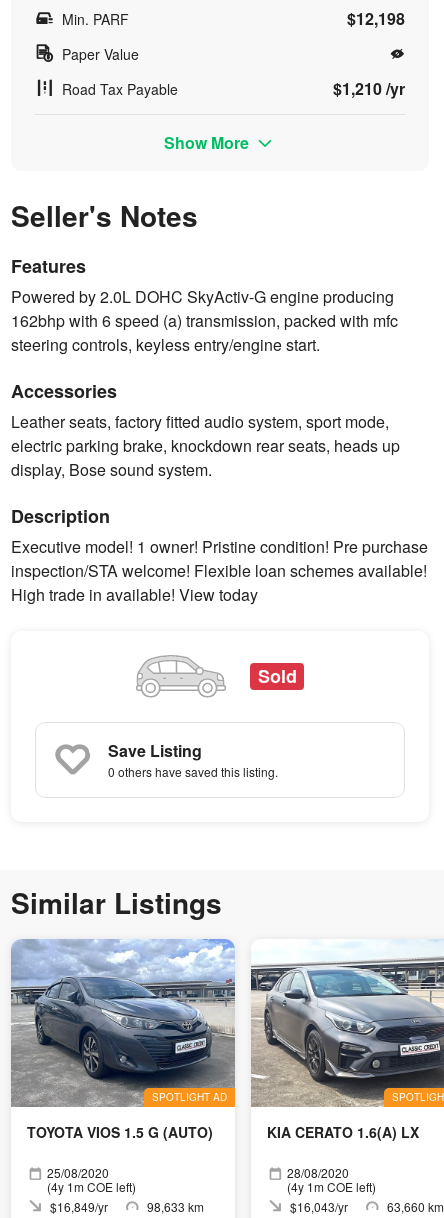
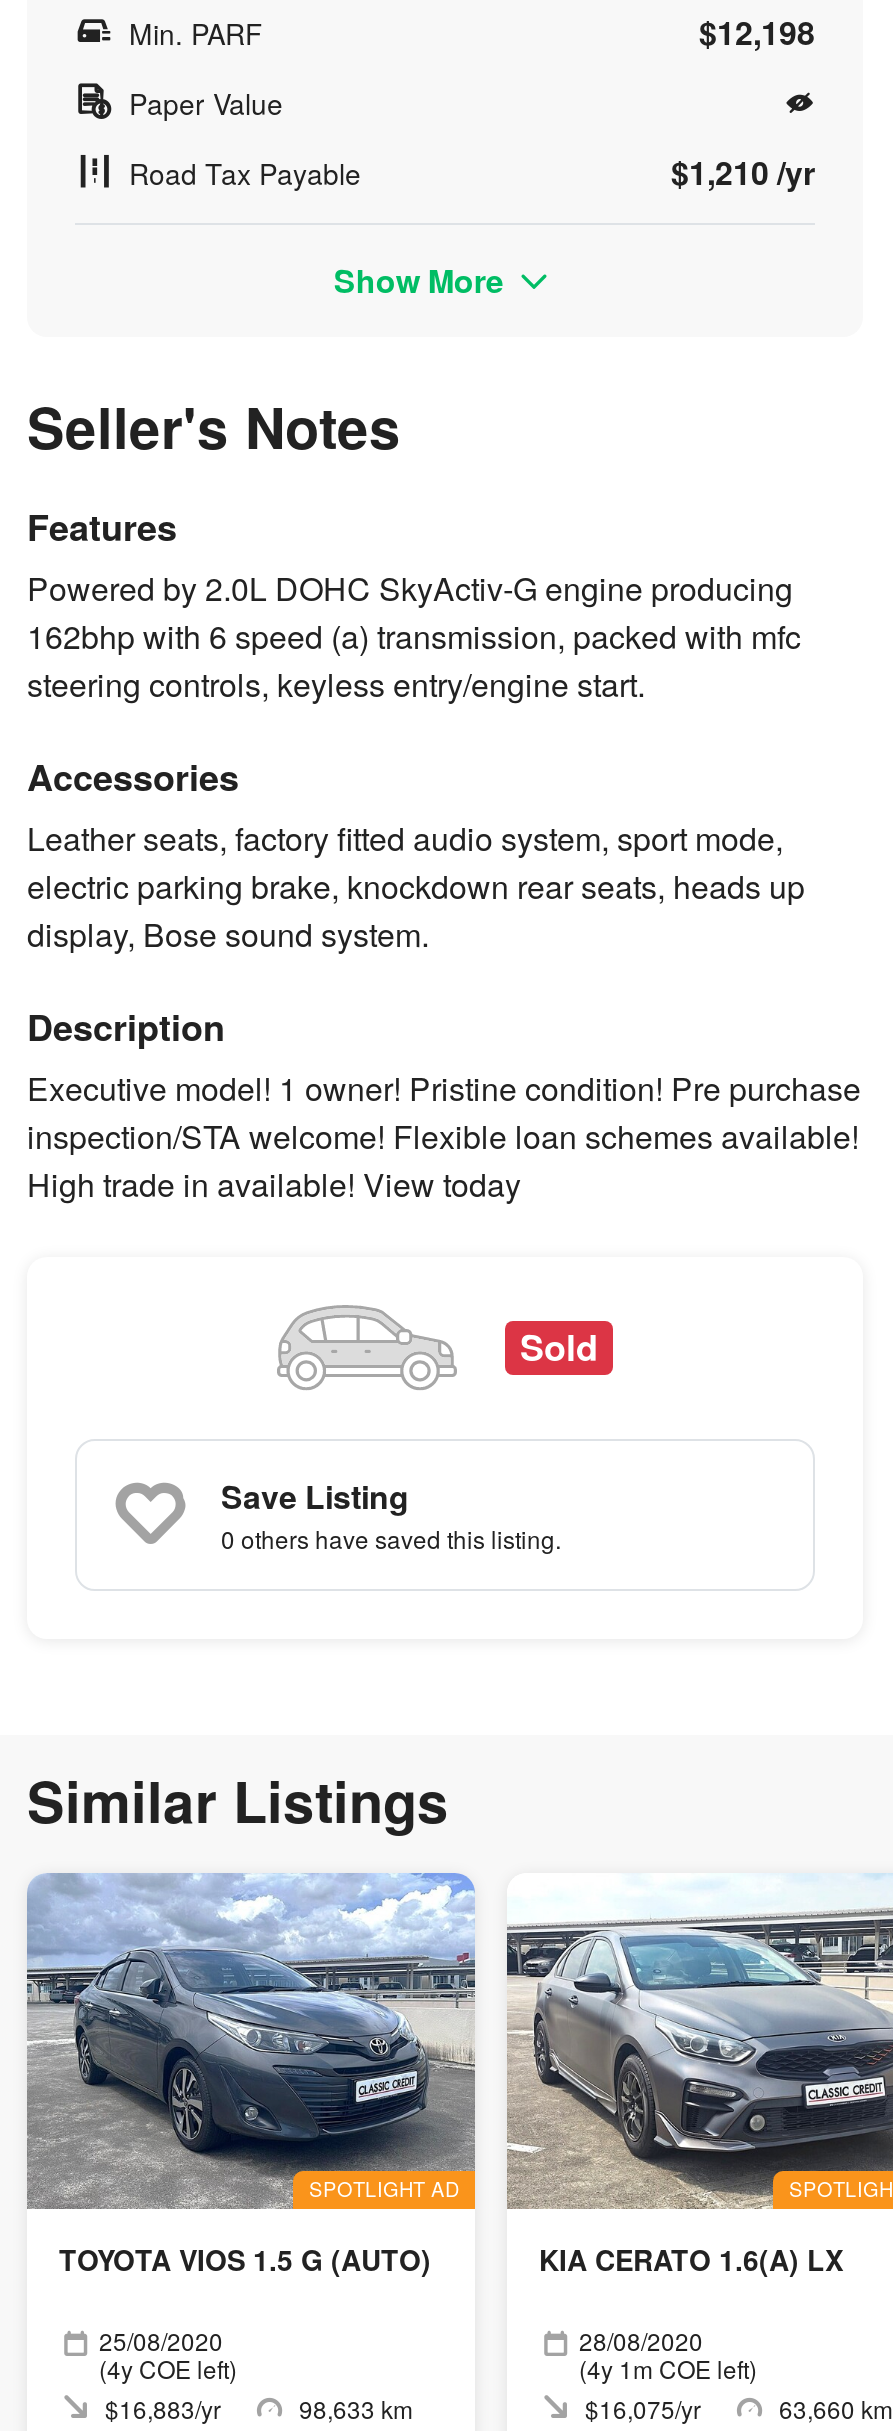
[47,1178,136,1215] (4y 1m COE left) | $16,849/yr -> [99,2350,237,2424] (4y COE left) | $16,883/yr
[287,1198,348,1215] $16,043/yr -> [579,2390,701,2424] $16,075/yr

